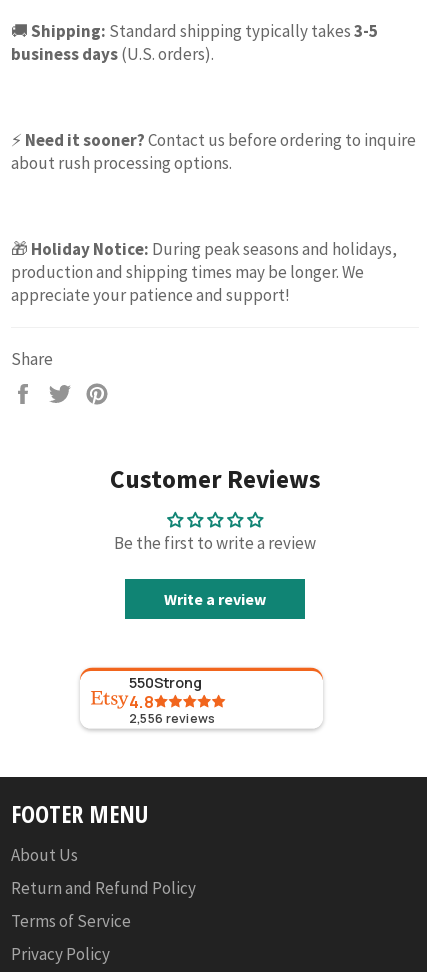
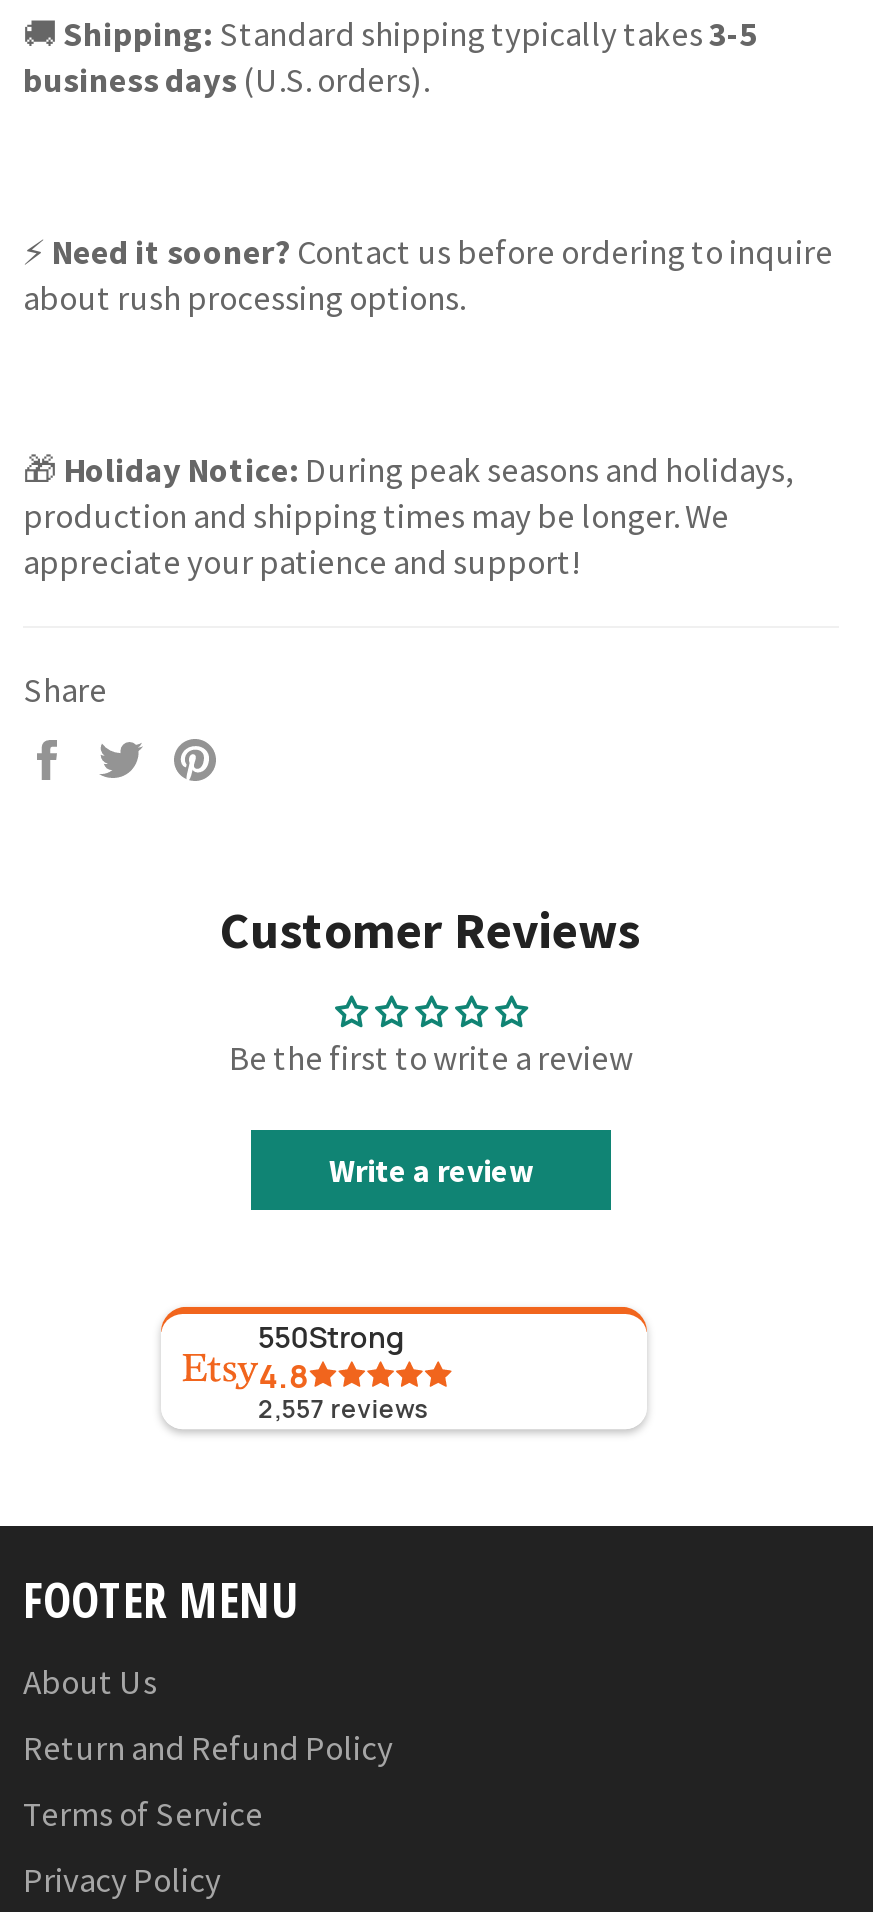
[129,709,215,726] 2,556 reviews -> [258,1390,429,1425] 2,557 reviews

